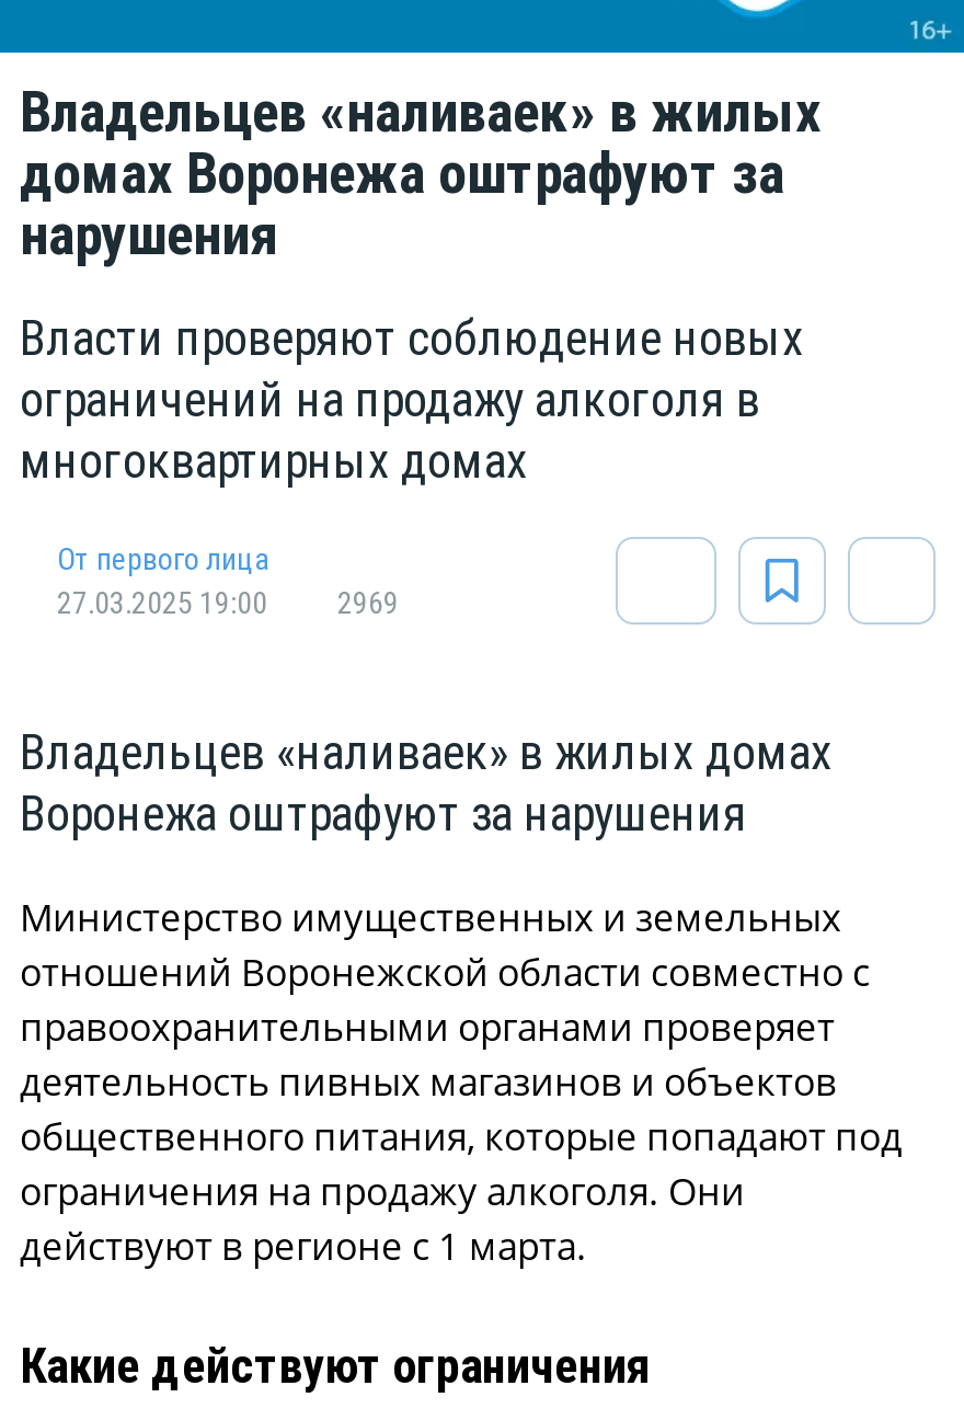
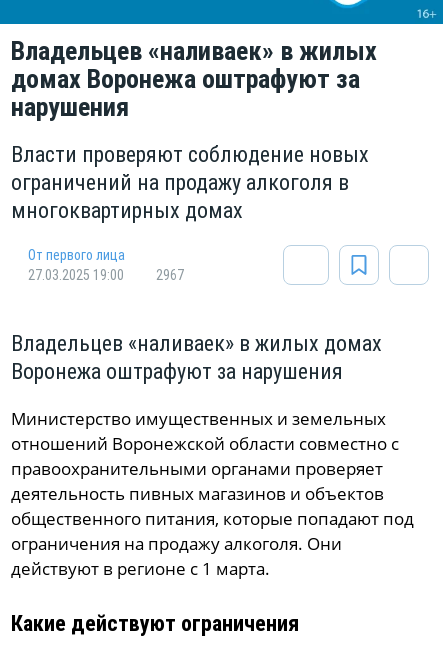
[57,586,399,621] 27.03.2025 19:00 2969 -> [28,267,184,283] 27.03.2025 19:00 2967

